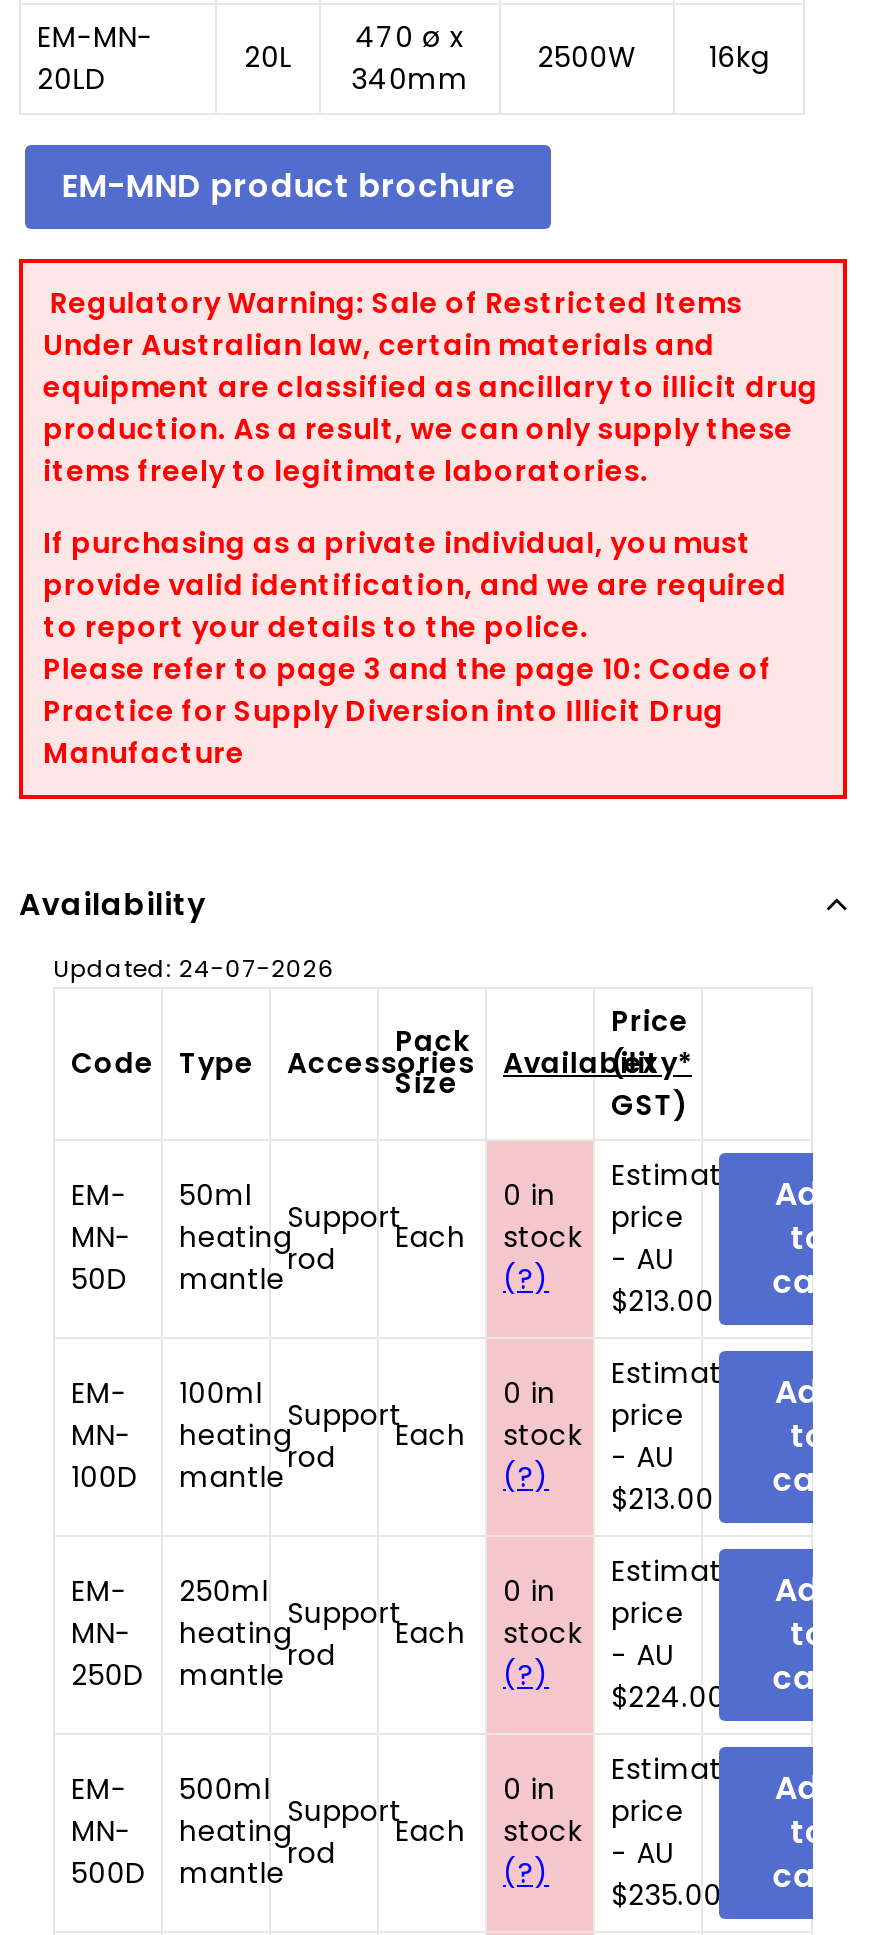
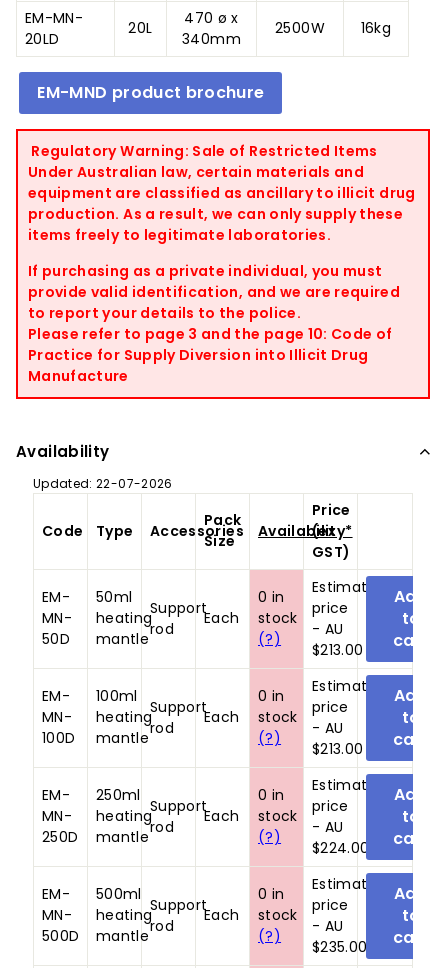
[53,953,334,985] Updated: 24-07-2026 -> [33,476,173,492] Updated: 22-07-2026

